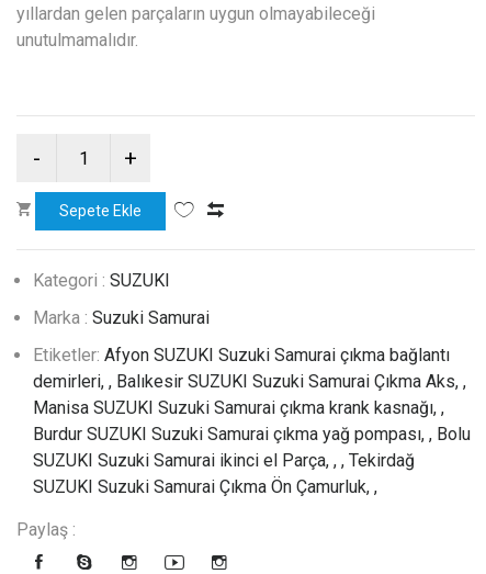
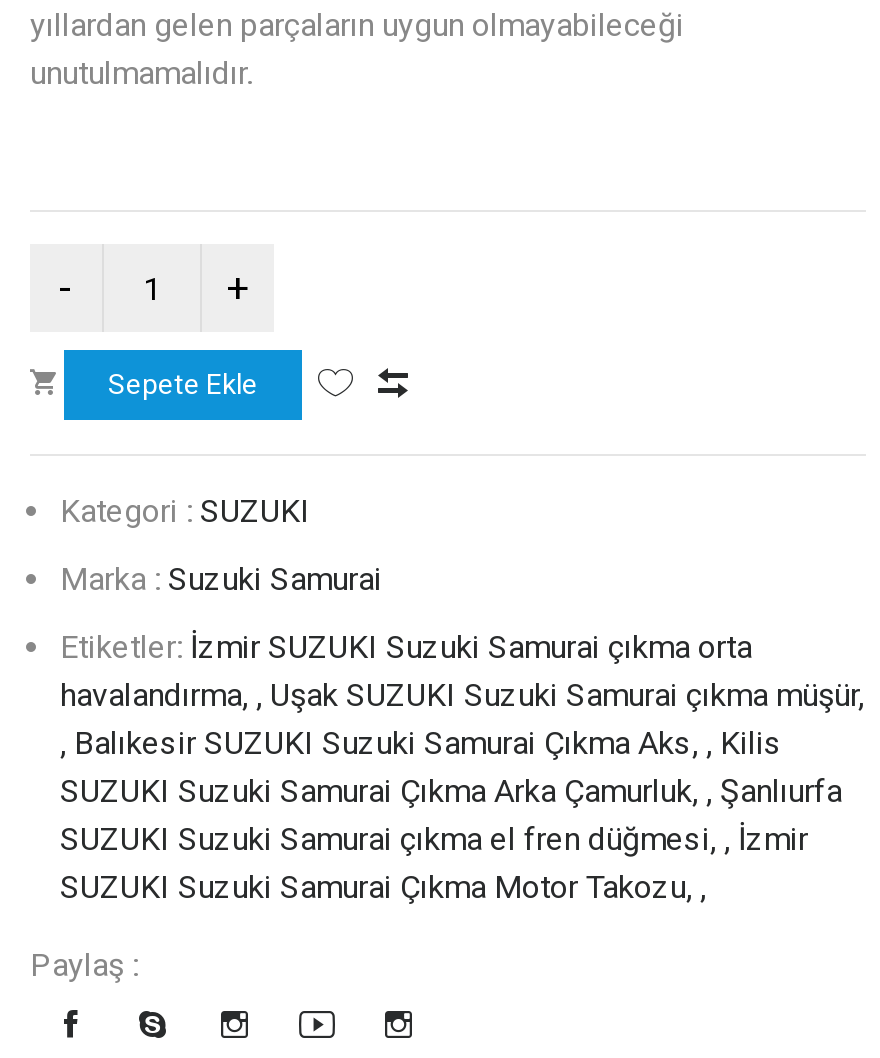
[33,345,471,498] Etiketler: Afyon SUZUKI Suzuki Samurai çıkma bağlantı | demirleri, , Balıkesir SUZUKI Suzuki Samurai Çıkma Aks, , | Manisa SUZUKI Suzuki Samurai çıkma krank kasnağı, , | Burdur SUZUKI Suzuki Samurai çıkma yağ pompası, , Bolu | SUZUKI Suzuki Samurai ikinci el Parça, , , Tekirdağ | SUZUKI Suzuki Samurai Çıkma Ön Çamurluk, , -> [60,629,864,907] Etiketler: İzmir SUZUKI Suzuki Samurai çıkma orta | havalandırma, , Uşak SUZUKI Suzuki Samurai çıkma müşür, | , Balıkesir SUZUKI Suzuki Samurai Çıkma Aks, , Kilis | SUZUKI Suzuki Samurai Çıkma Arka Çamurluk, , Şanlıurfa | SUZUKI Suzuki Samurai çıkma el fren düğmesi, , İzmir | SUZUKI Suzuki Samurai Çıkma Motor Takozu, ,

